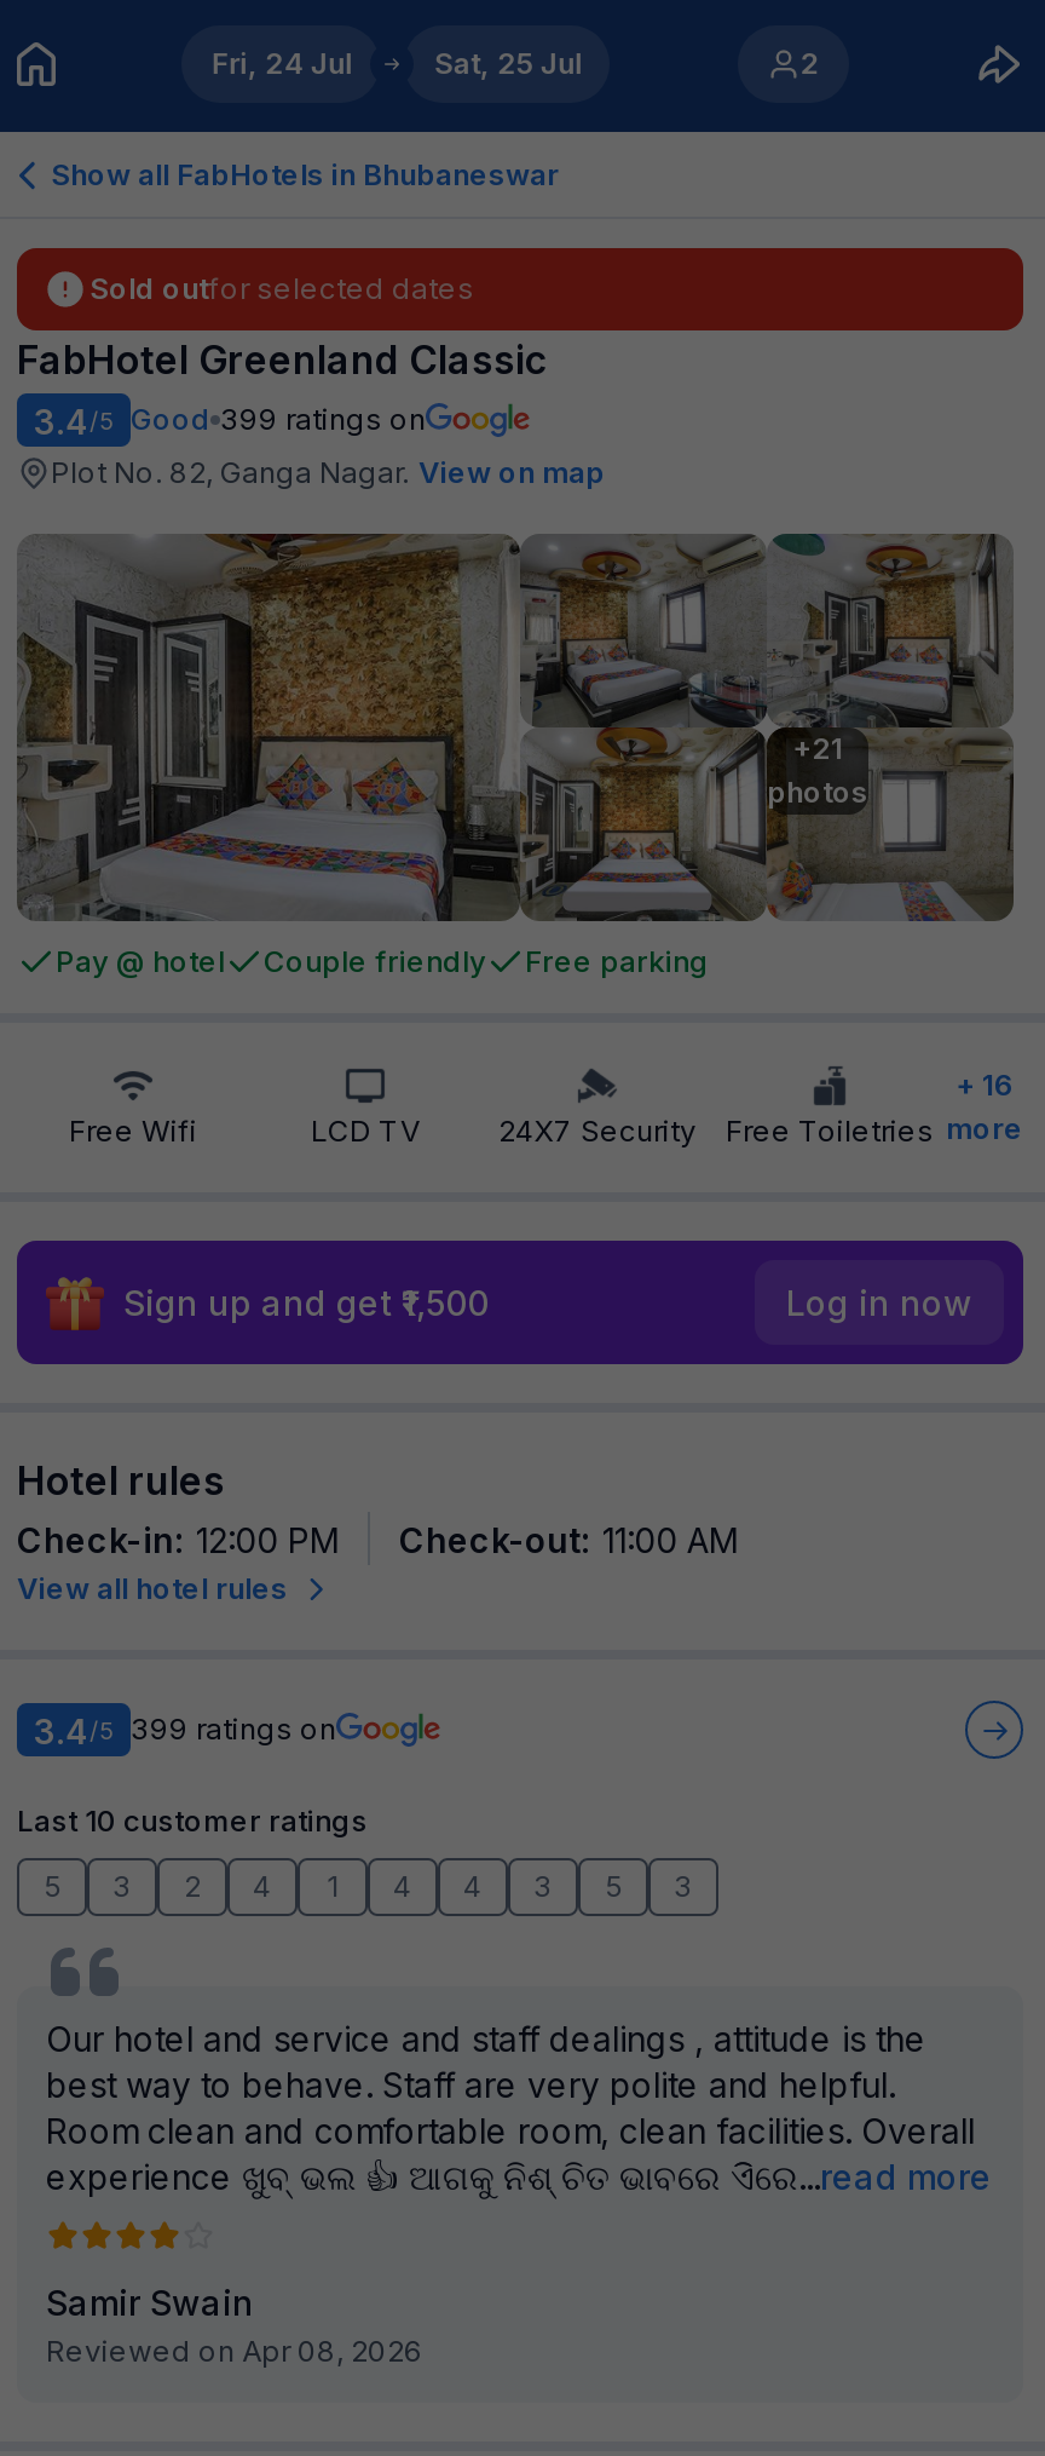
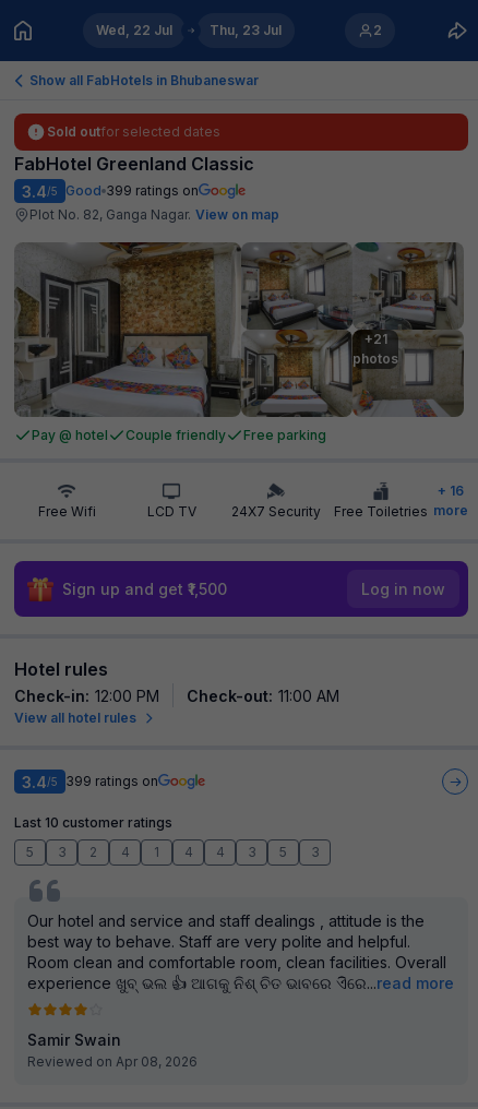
[211,45,351,81] Fri, 24 Jul -> [96,22,172,38] Wed, 22 Jul
[434,45,581,81] Sat, 25 Jul -> [209,22,281,38] Thu, 23 Jul

